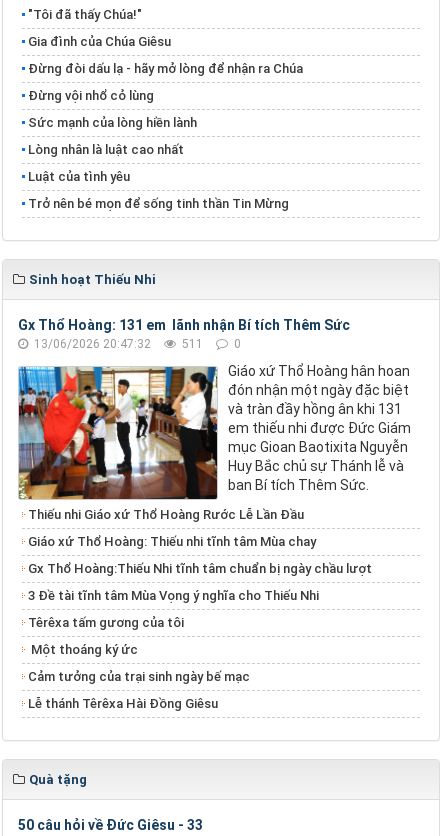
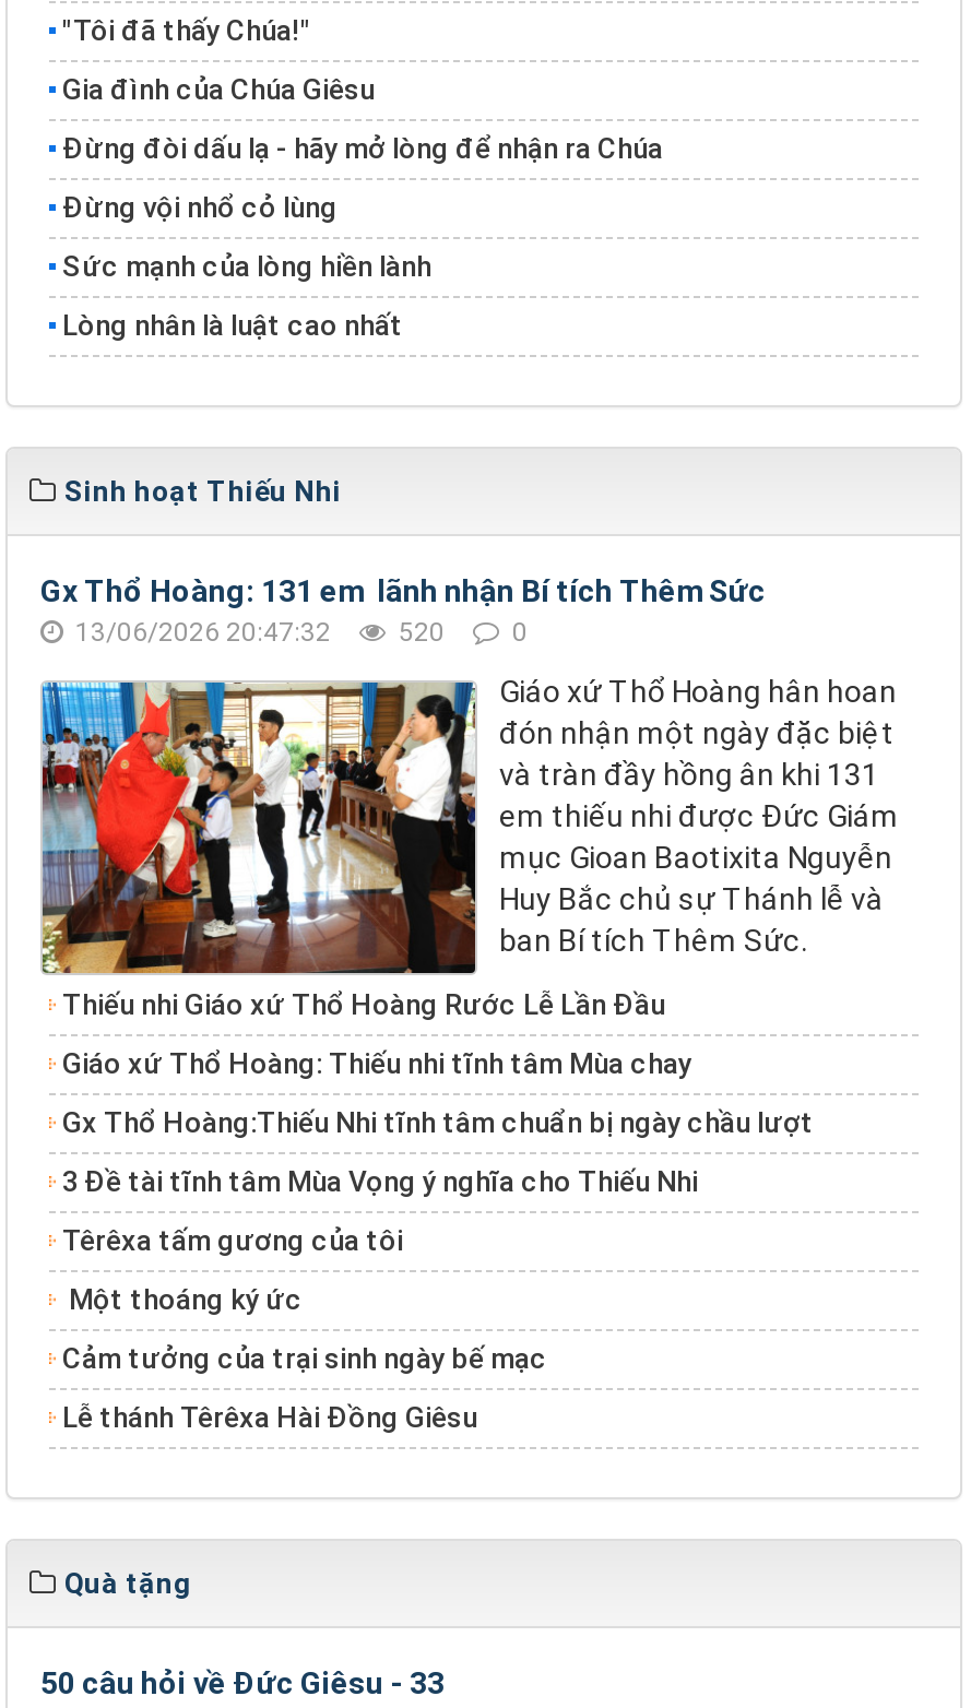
[28,169,289,211] Luật của tình yêu | Trở nên bé mọn để sống tinh thần Tin Mừng -> none
[31,337,241,351] 13/06/2026 20:47:32 511 0 -> [69,618,528,649] 13/06/2026 20:47:32 520 0

